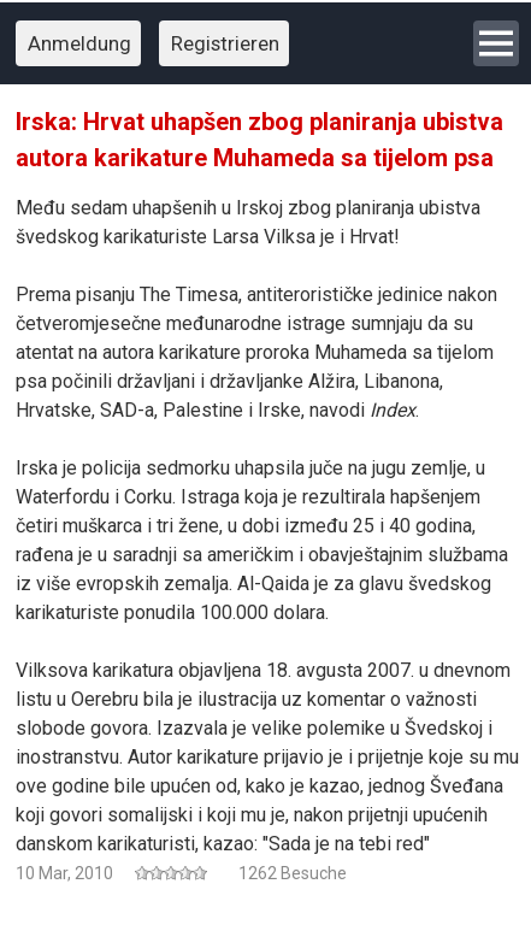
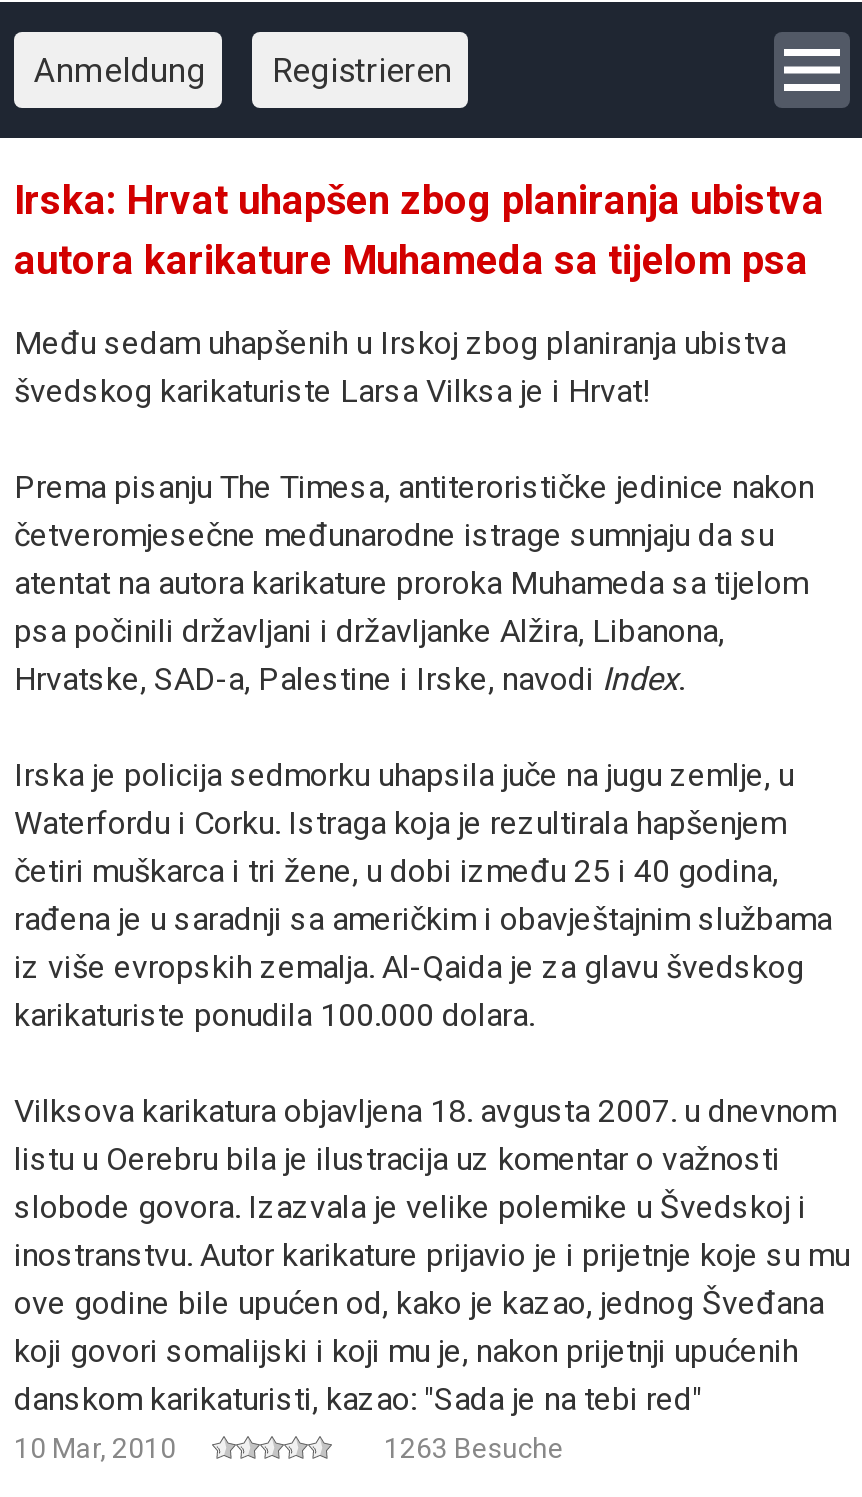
[238,864,347,883] 1262 Besuche -> [384,1432,564,1464] 1263 Besuche

